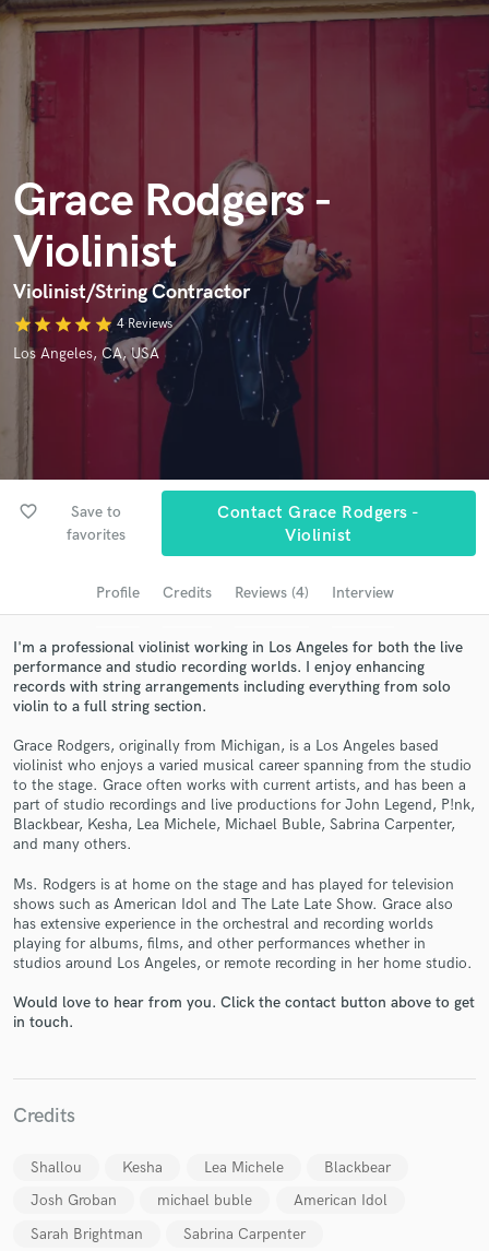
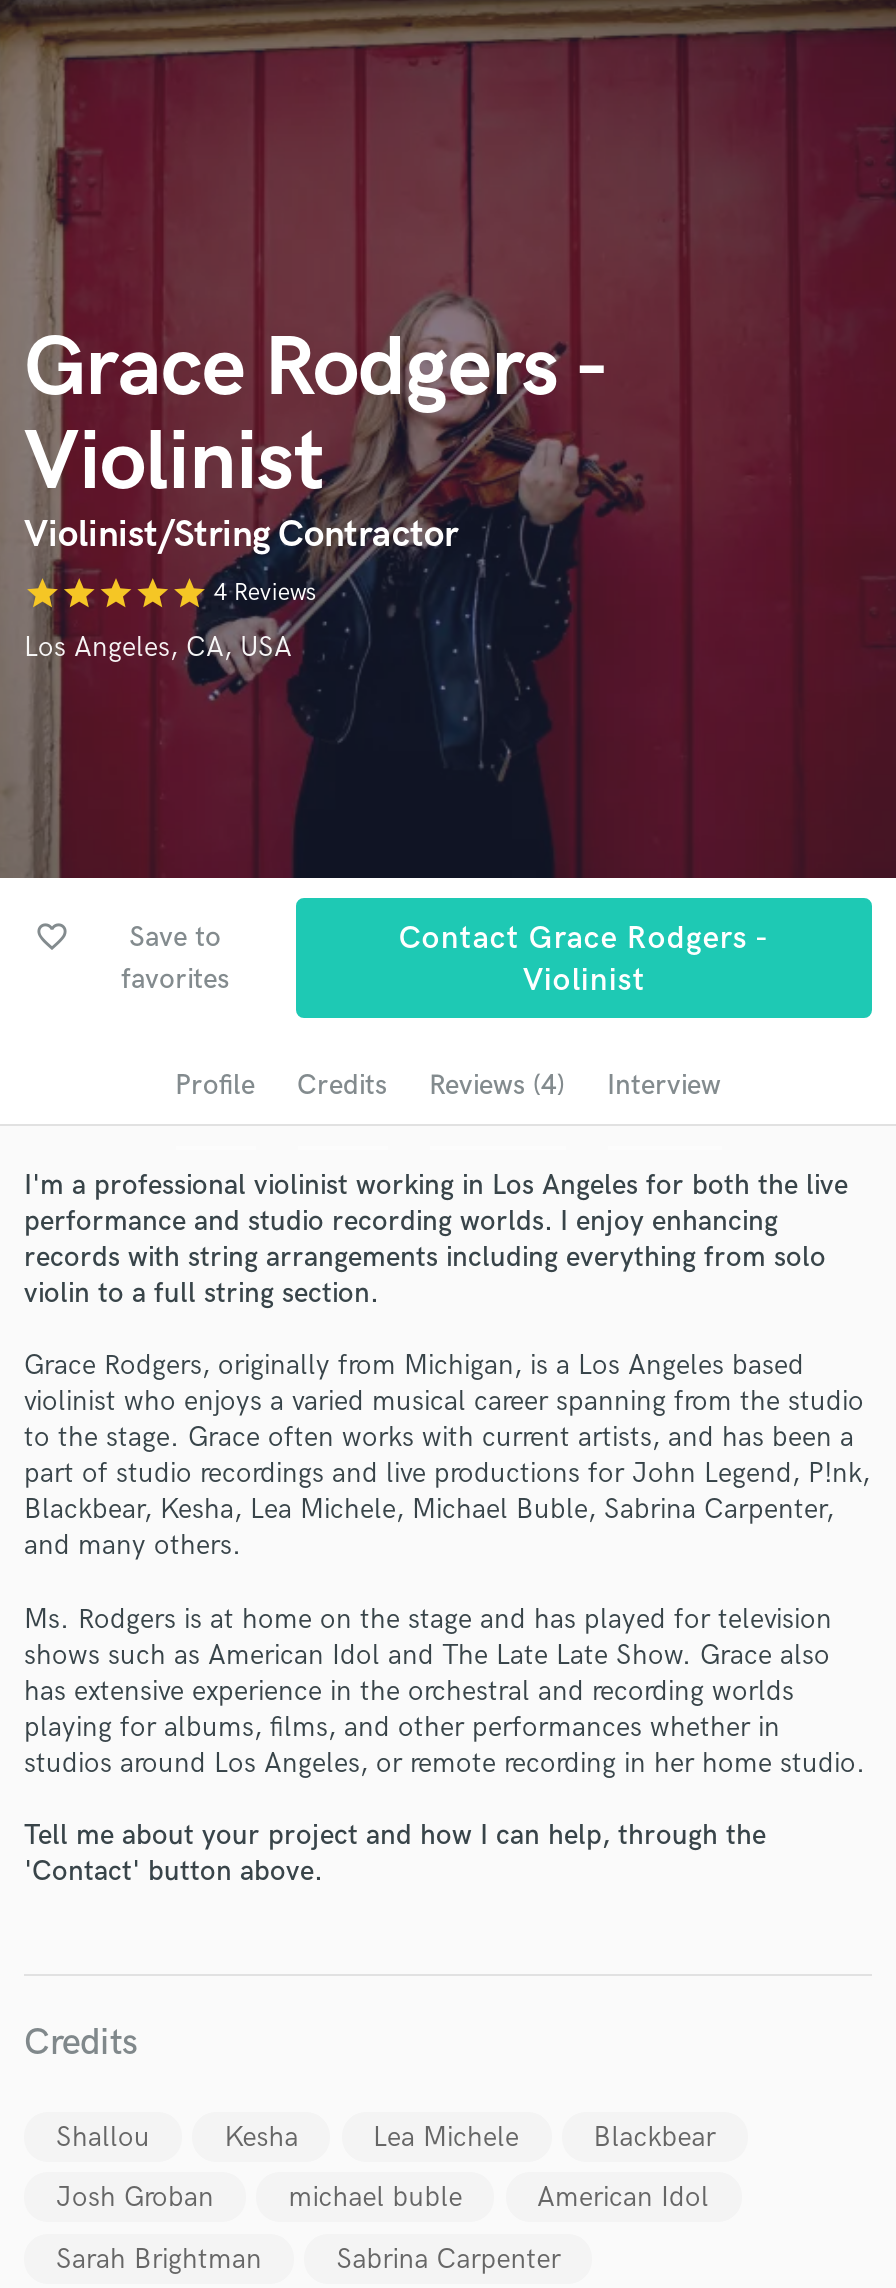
[13,993,475,1031] Would love to hear from you. Click the contact button above to get | in touch. -> [24,1818,766,1888] Tell me about your project and how I can help, through the | 'Contact' button above.

